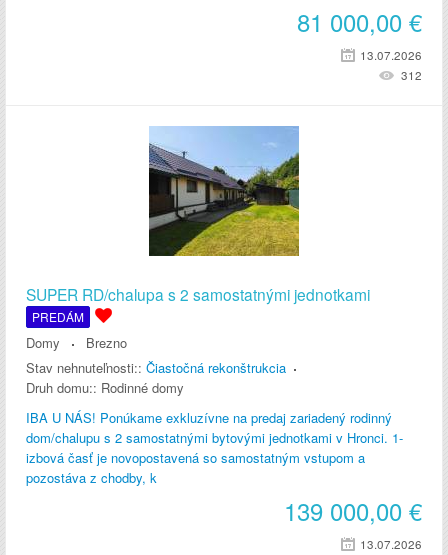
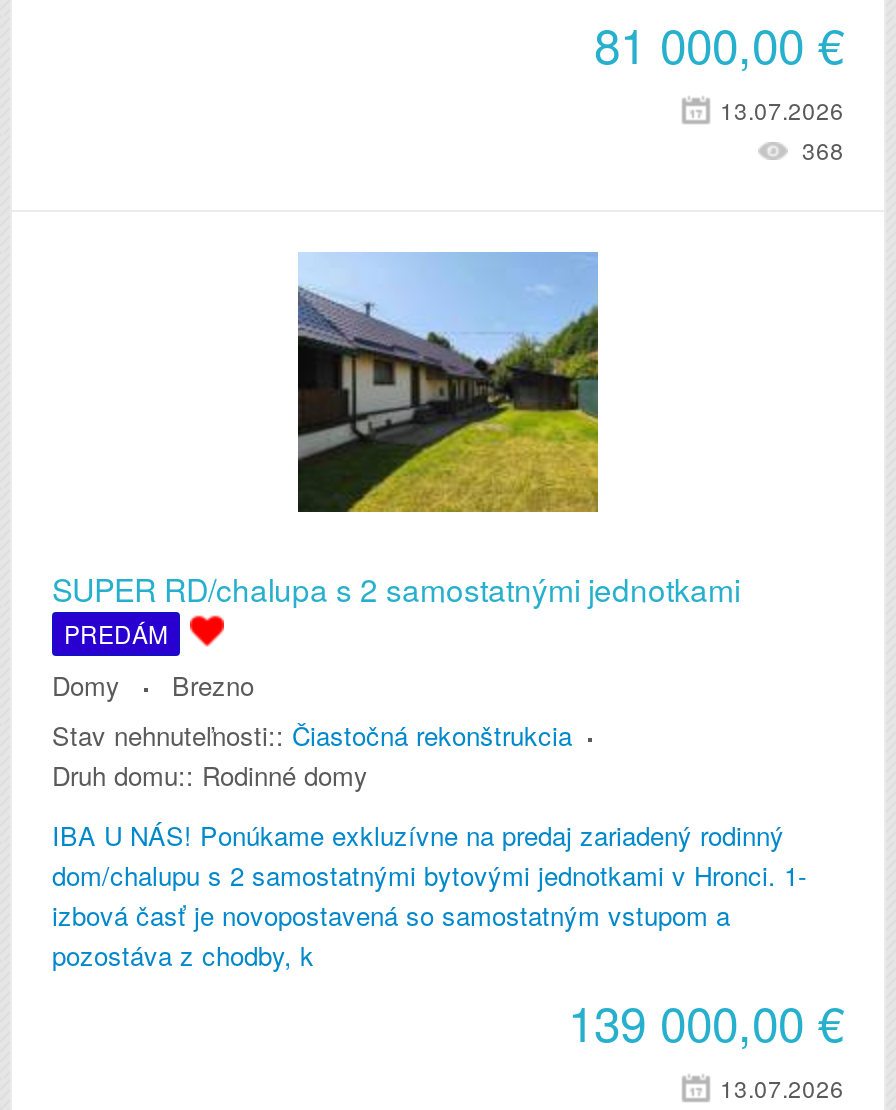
[401,67,422,83] 312 -> [802,134,844,166] 368

